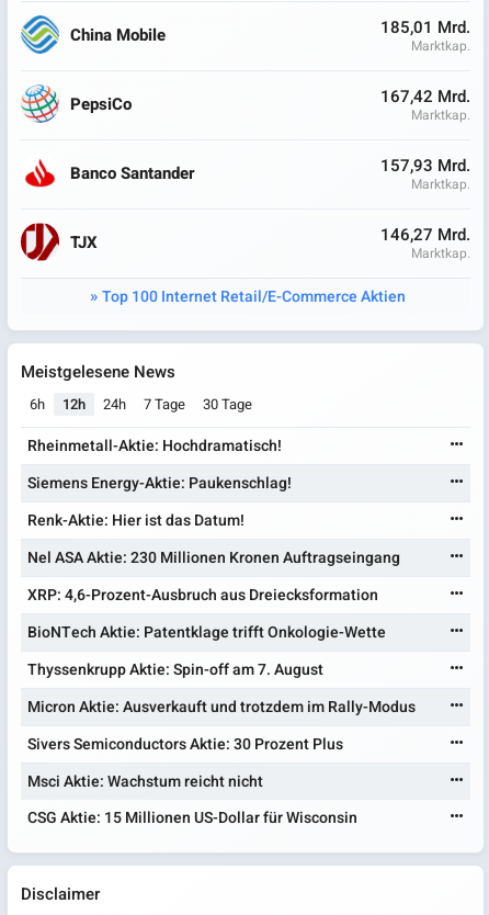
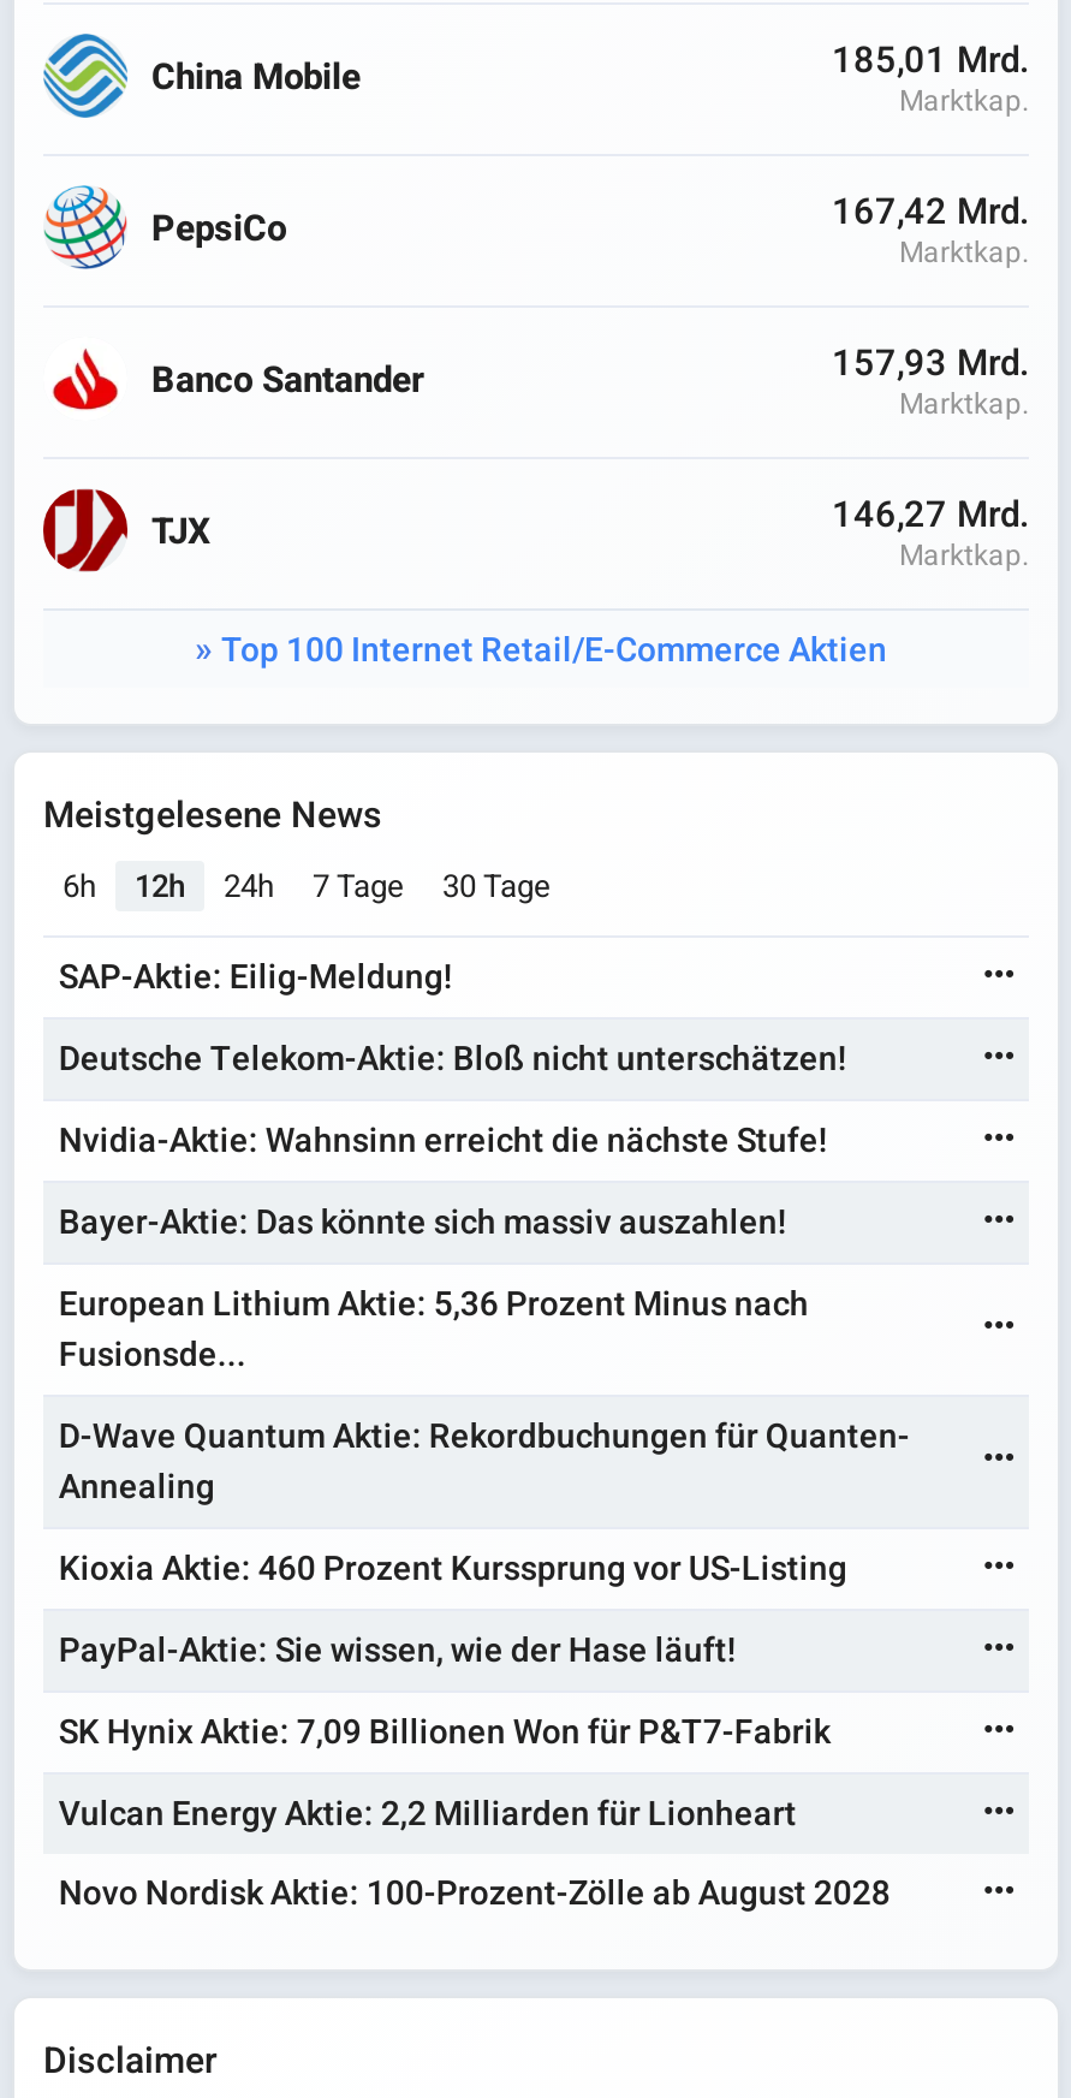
[28,434,282,457] Rheinmetall-Aktie: Hochdramatisch! -> [59,952,453,1003] SAP-Aktie: Eilig-Meldung!
[28,472,292,495] Siemens Energy-Aktie: Paukenschlag! -> [59,1034,847,1084] Deutsche Telekom-Aktie: Bloß nicht unterschätzen!
[28,509,245,532] Renk-Aktie: Hier ist das Datum! -> [59,1116,828,1166] Nvidia-Aktie: Wahnsinn erreicht die nächste Stufe!
[28,546,401,569] Nel ASA Aktie: 230 Millionen Kronen Auftragseingang -> [59,1197,787,1248] Bayer-Aktie: Das könnte sich massiv auszahlen!
[28,584,379,607] XRP: 4,6-Prozent-Ausbruch aus Dreiecksformation -> [59,1279,809,1380] European Lithium Aktie: 5,36 Prozent Minus nach | Fusionsde...
[28,621,386,644] BioNTech Aktie: Patentklage trifft Onkologie-Wette -> [59,1411,910,1512] D-Wave Quantum Aktie: Rekordbuchungen für Quanten- | Annealing
[28,658,324,681] Thyssenkrupp Aktie: Spin-off am 7. August -> [59,1544,847,1594] Kioxia Aktie: 460 Prozent Kurssprung vor US-Listing
[28,696,416,719] Micron Aktie: Ausverkauft und trotzdem im Rally-Modus -> [59,1625,737,1676] PayPal-Aktie: Sie wissen, wie der Hase läuft!
[28,733,344,756] Sivers Semiconductors Aktie: 30 Prozent Plus -> [59,1707,830,1758] SK Hynix Aktie: 7,09 Billionen Won für P&T7-Fabrik
[28,770,264,793] Msci Aktie: Wachstum reicht nicht -> [59,1789,797,1840] Vulcan Energy Aktie: 2,2 Milliarden für Lionheart
[28,806,358,829] CSG Aktie: 15 Millionen US-Dollar für Wisconsin -> [59,1868,890,1919] Novo Nordisk Aktie: 100-Prozent-Zölle ab August 2028

